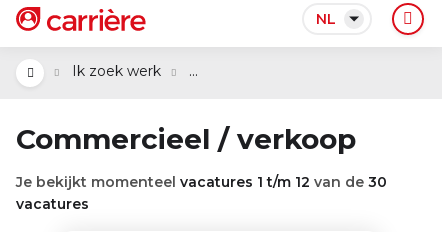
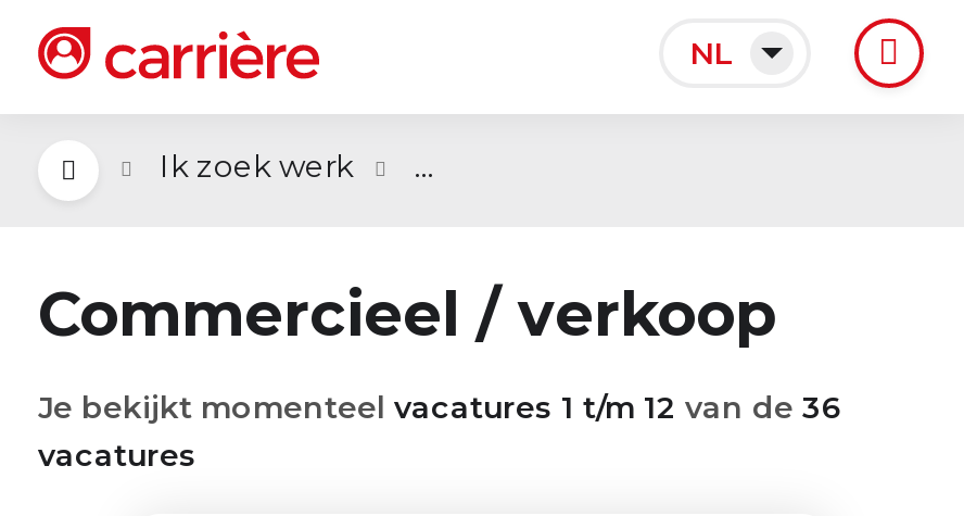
[16,173,387,191] Je bekijkt momenteel vacatures 1 t/m 12 van de 30 -> [38,388,841,427] Je bekijkt momenteel vacatures 1 t/m 12 van de 36

